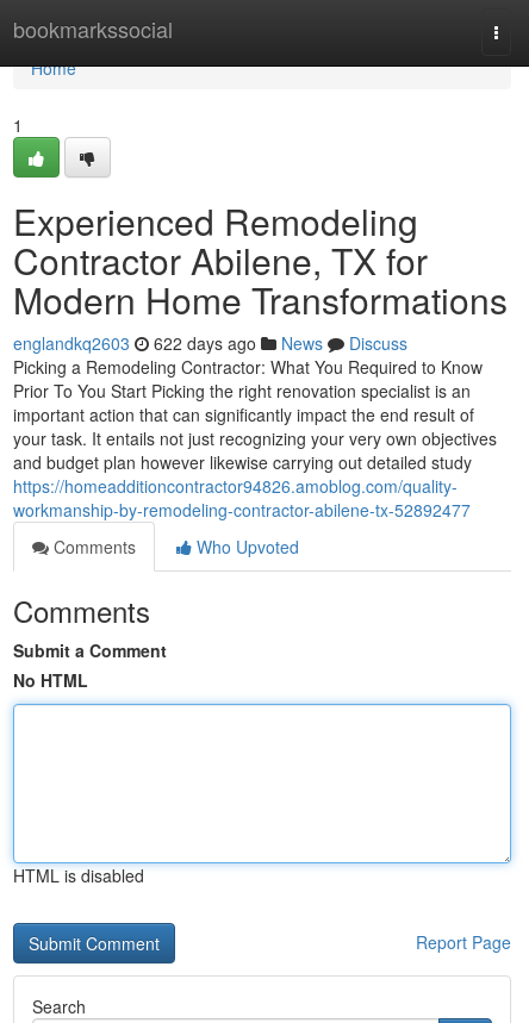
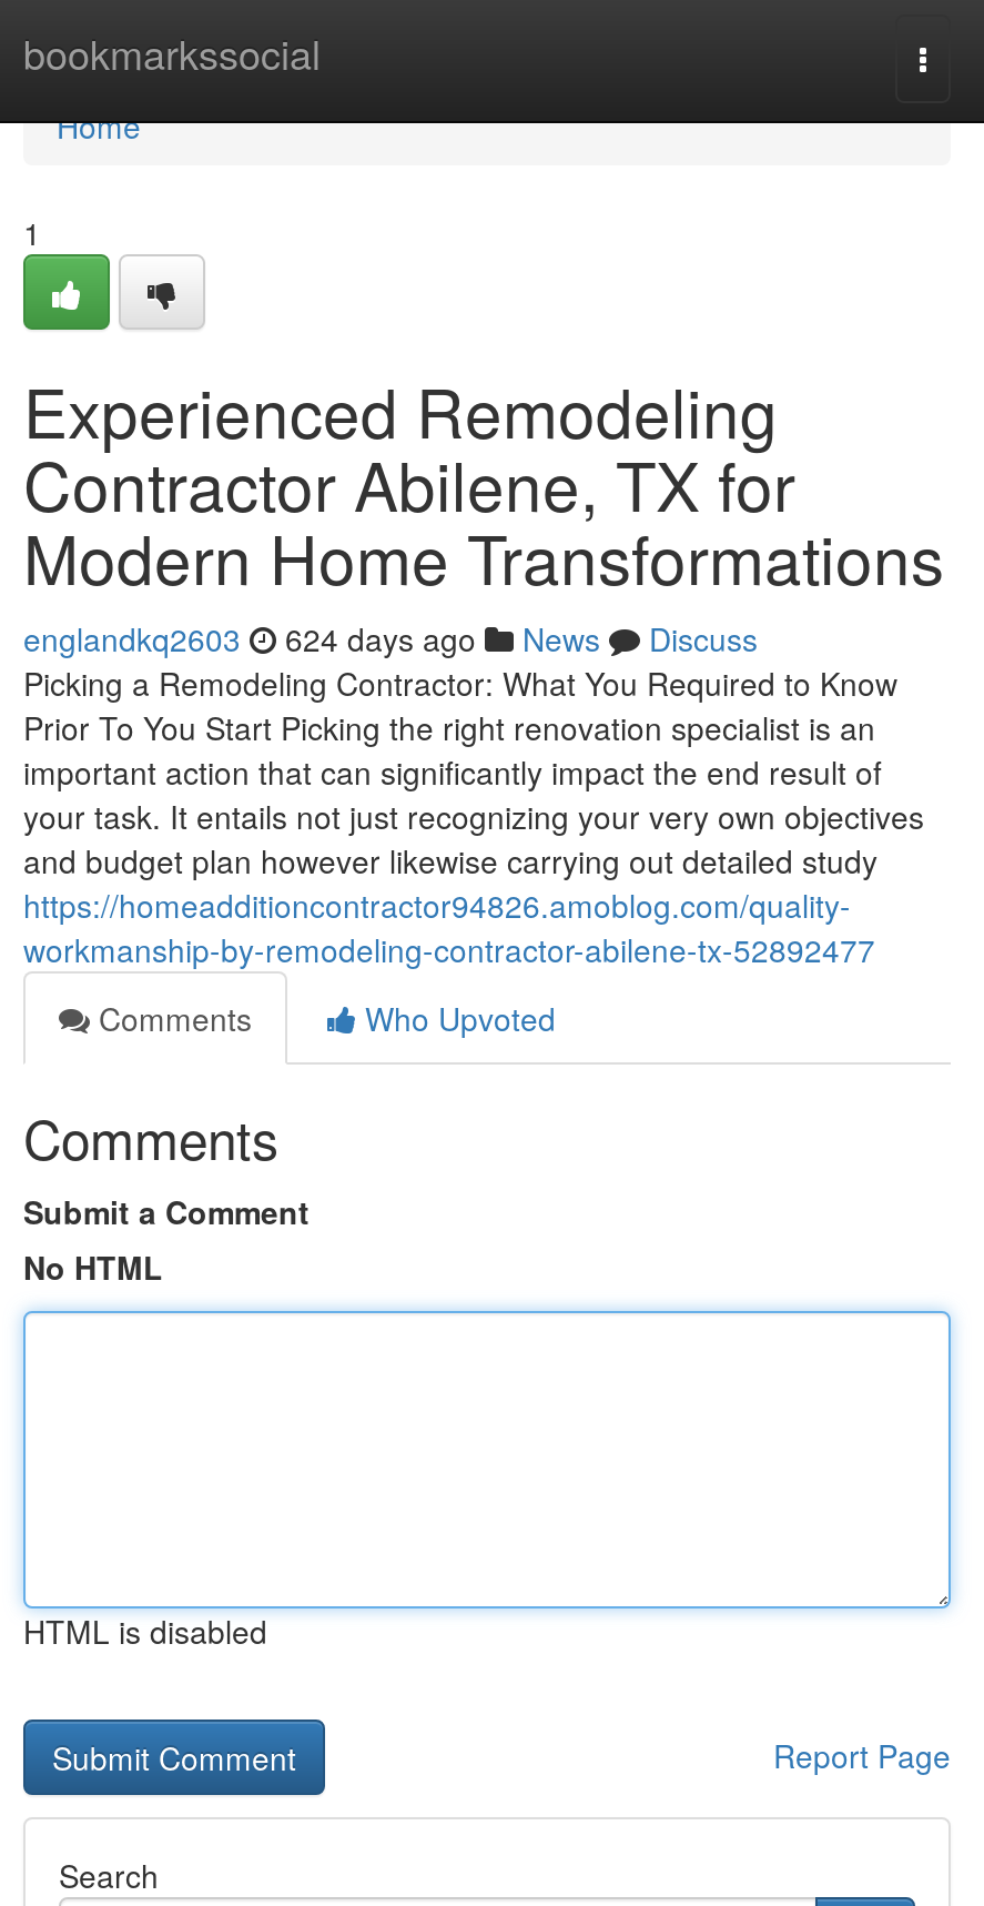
[13,331,407,355] englandkq2603 622 days ago News Discuss -> [23,616,758,660] englandkq2603 624 days ago News Discuss

